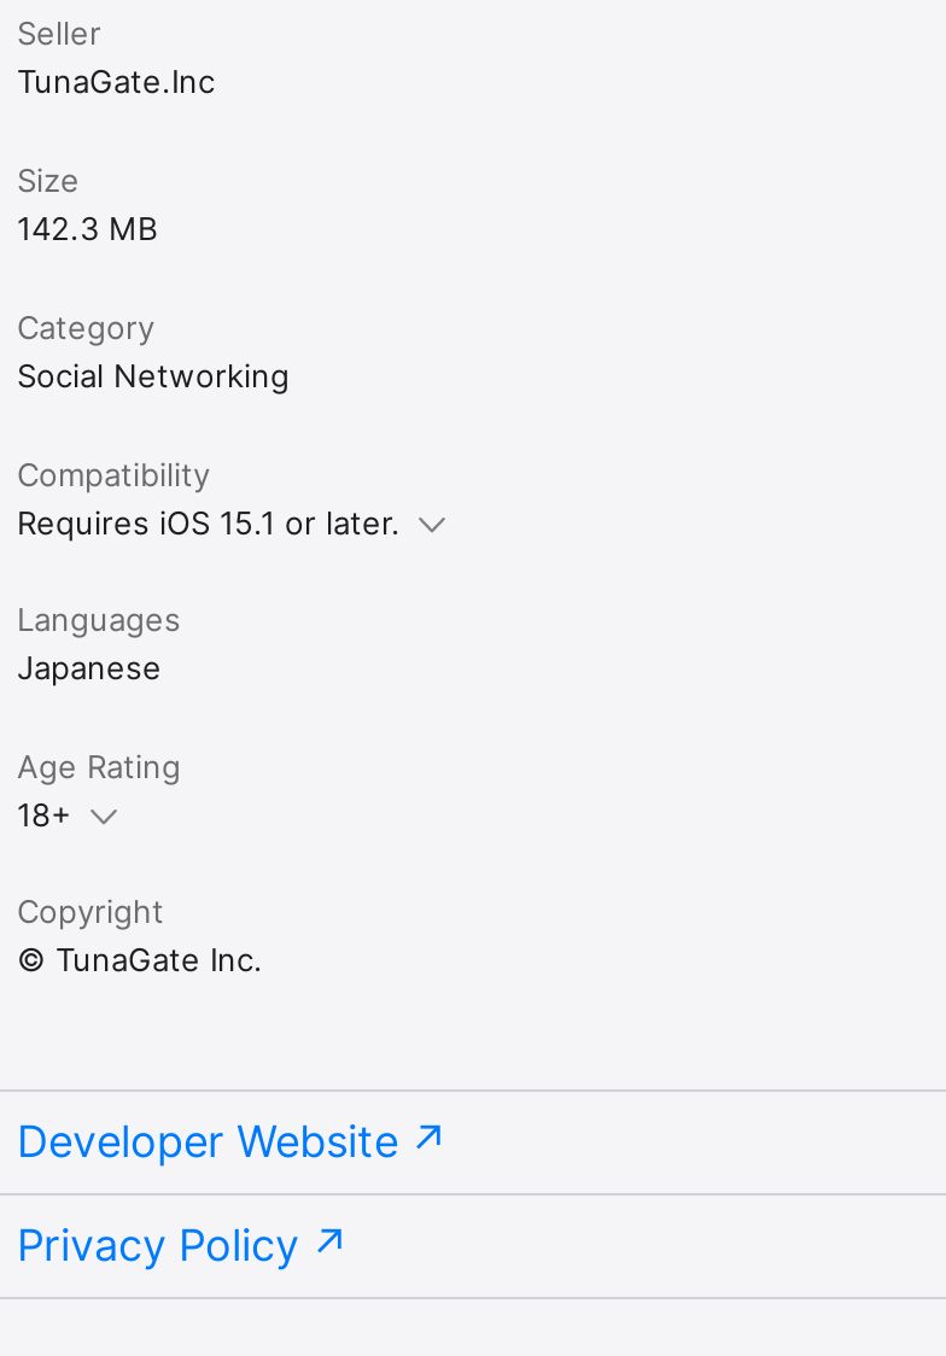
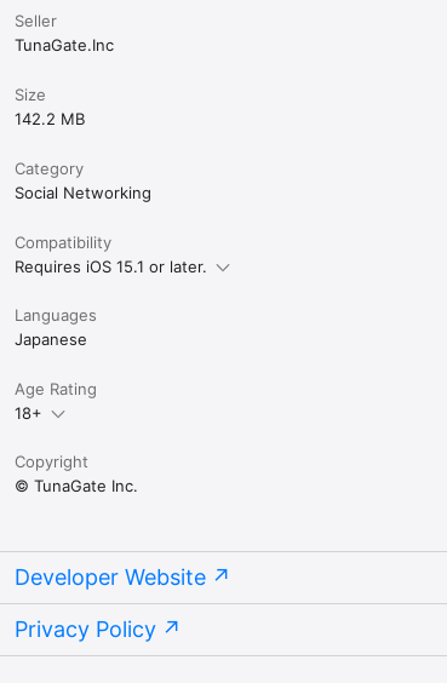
[17,208,157,247] 142.3 MB -> [15,109,85,128] 142.2 MB

